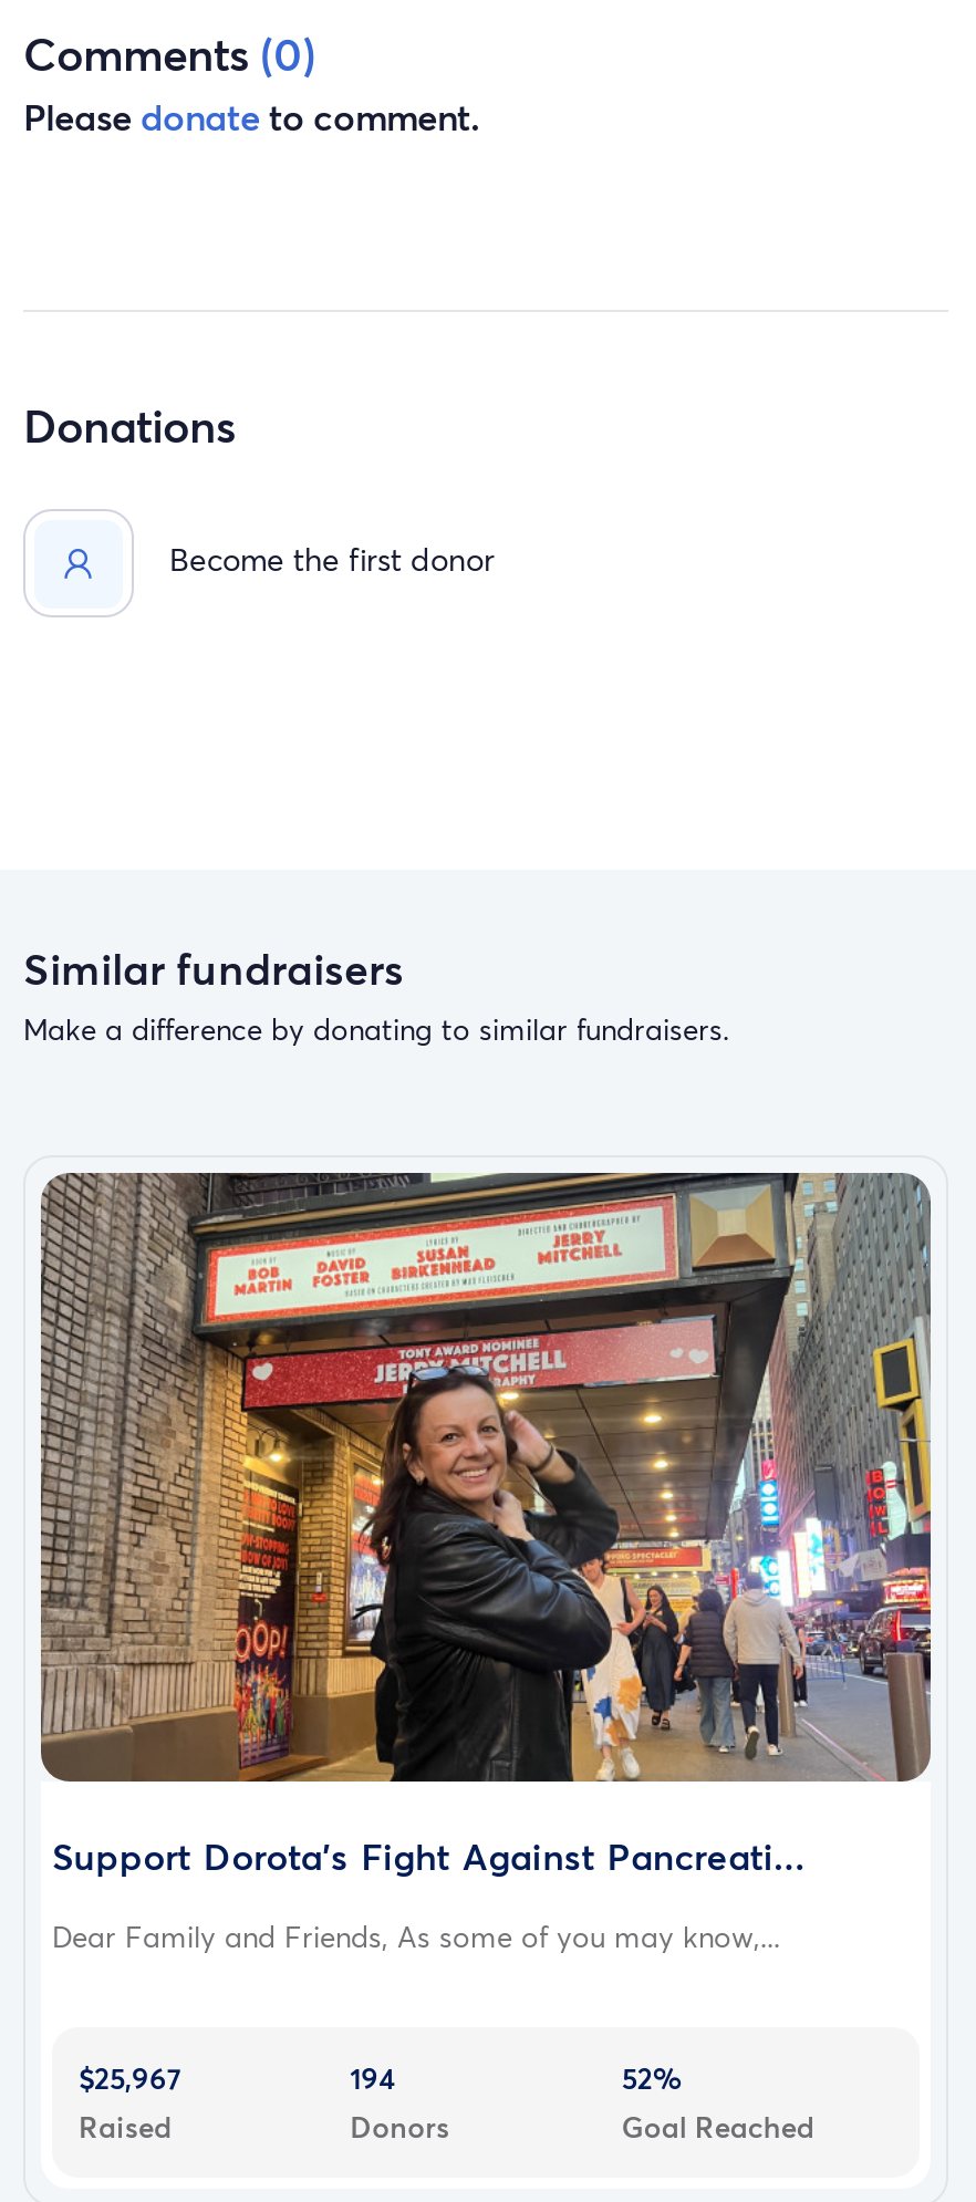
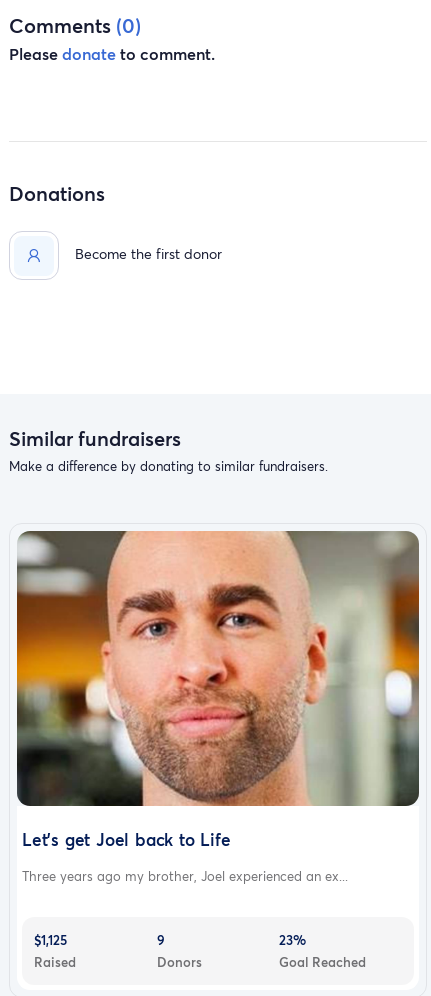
[39,1171,933,1880] [image] | Support Dorota’s Fight Against Pancreati... -> [16,530,420,851] [image] | Let's get Joel back to Life
[52,1916,780,1956] Dear Family and Friends, As some of you may know,... -> [22,867,348,885] Three years ago my brother, Joel experienced an ex...
[79,2057,180,2097] $25,967 -> [34,931,67,949] $1,125
[350,2057,397,2097] 194 -> [157,931,165,949] 9
[621,2057,681,2097] 52% -> [279,931,306,949] 23%

